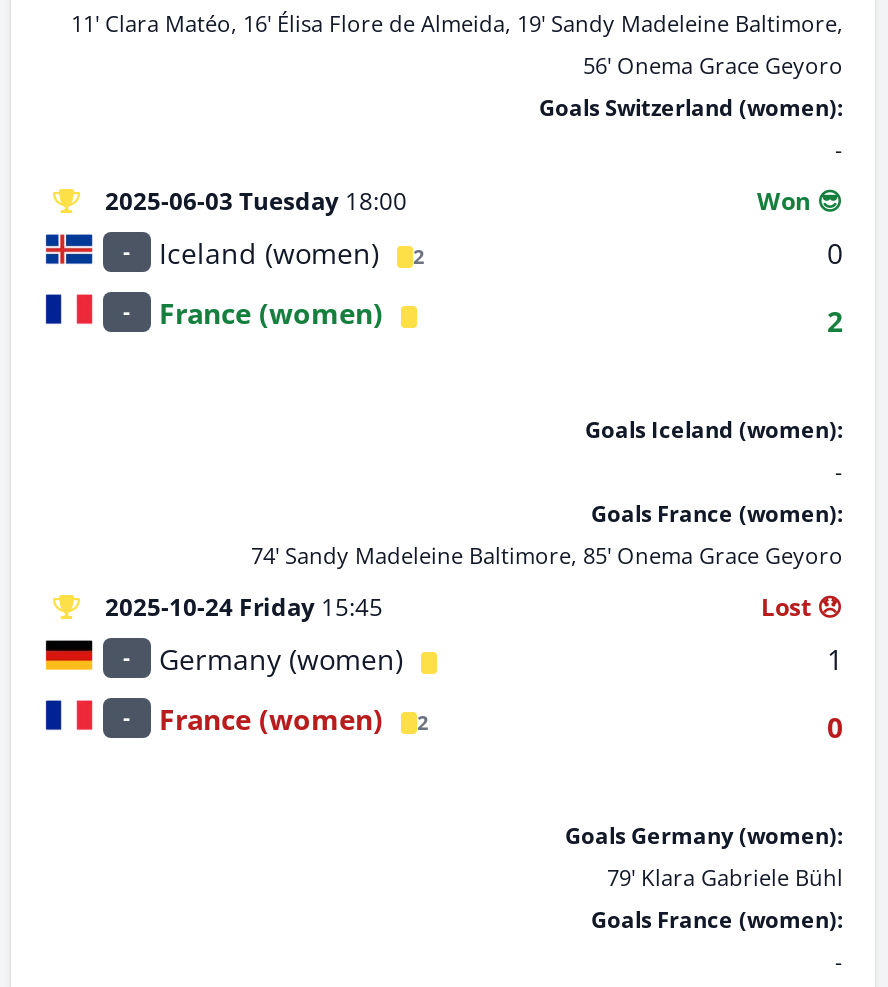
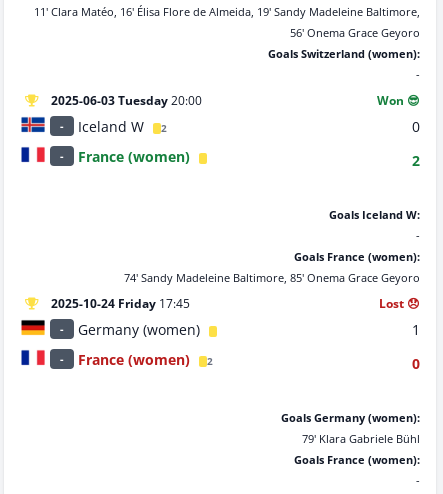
[105,184,407,218] 2025-06-03 Tuesday 18:00 -> [51,92,202,109] 2025-06-03 Tuesday 20:00
[159,234,379,272] Iceland (women) -> [78,117,144,136] Iceland W
[585,414,843,444] Goals Iceland (women): -> [329,207,420,222] Goals Iceland W:
[105,590,383,624] 2025-10-24 Friday 15:45 -> [51,295,190,312] 2025-10-24 Friday 17:45

